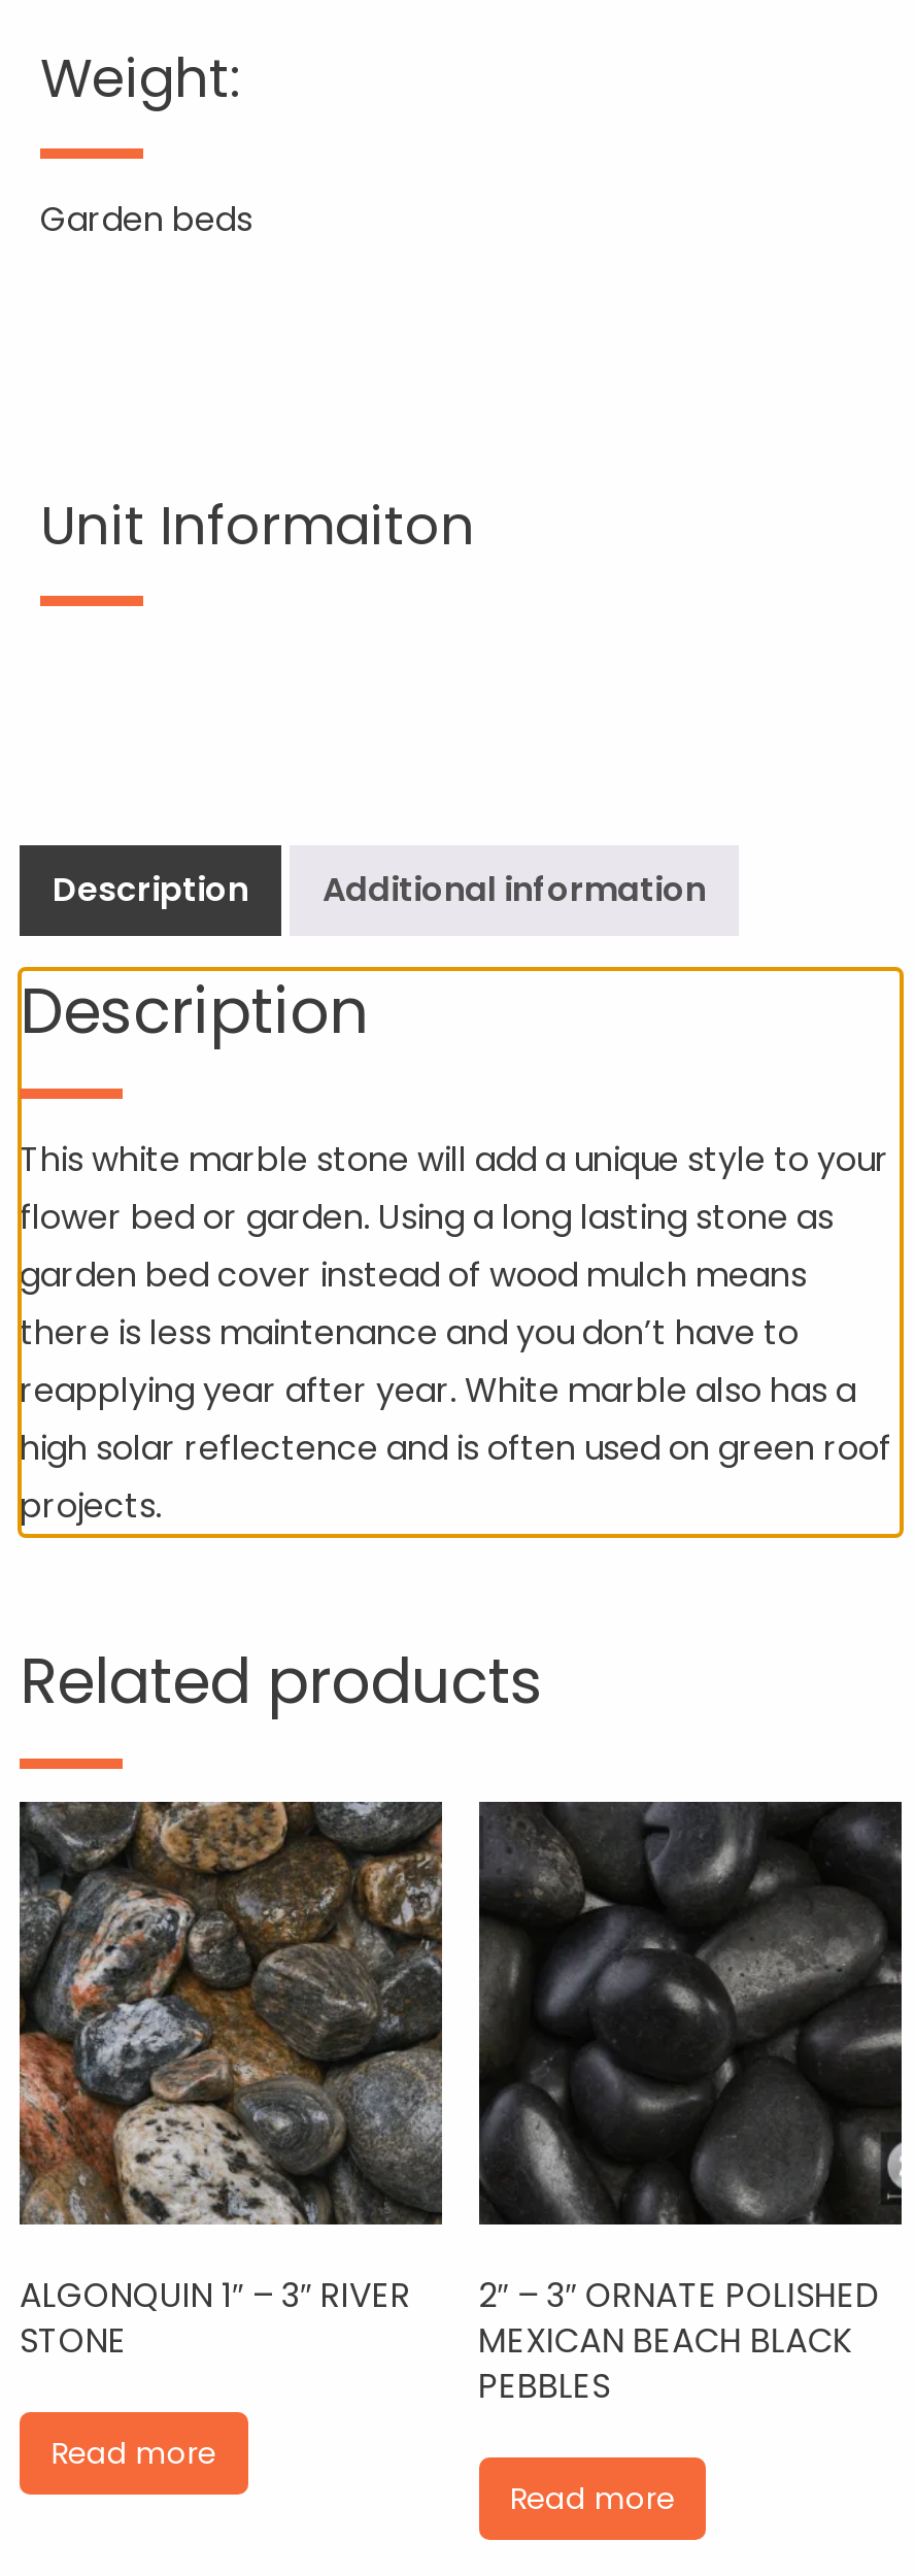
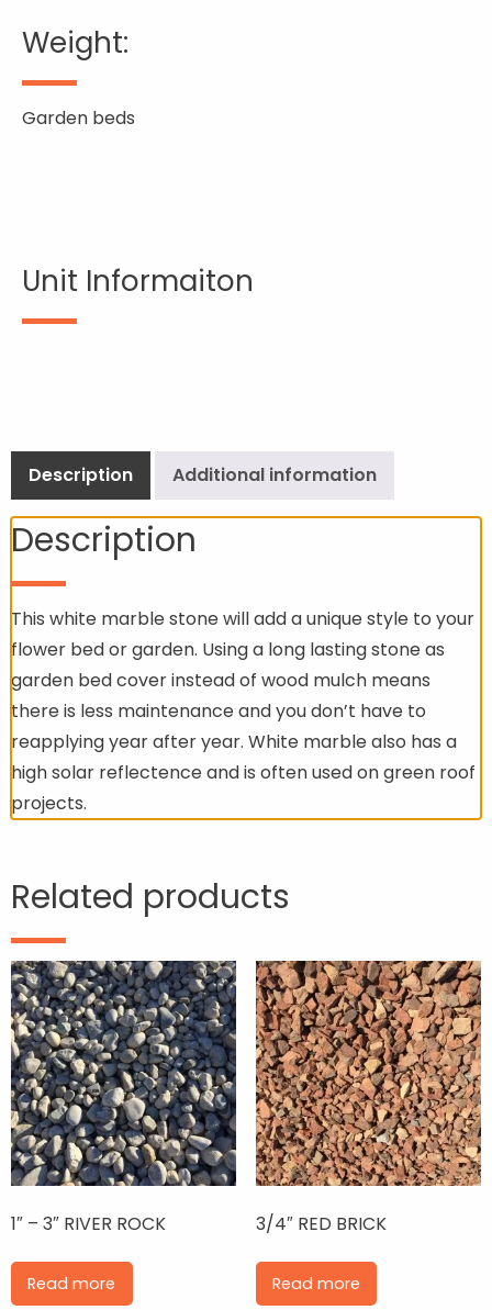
[20,1800,442,2365] [image] | ALGONQUIN 1″ – 3″ RIVER | STONE -> [11,960,236,1237] [image] | 1″ – 3″ RIVER ROCK
[477,1800,904,2410] [image] | 2″ – 3″ ORNATE POLISHED | MEXICAN BEACH BLACK | PEBBLES -> [255,960,482,1237] [image] | 3/4″ RED BRICK

